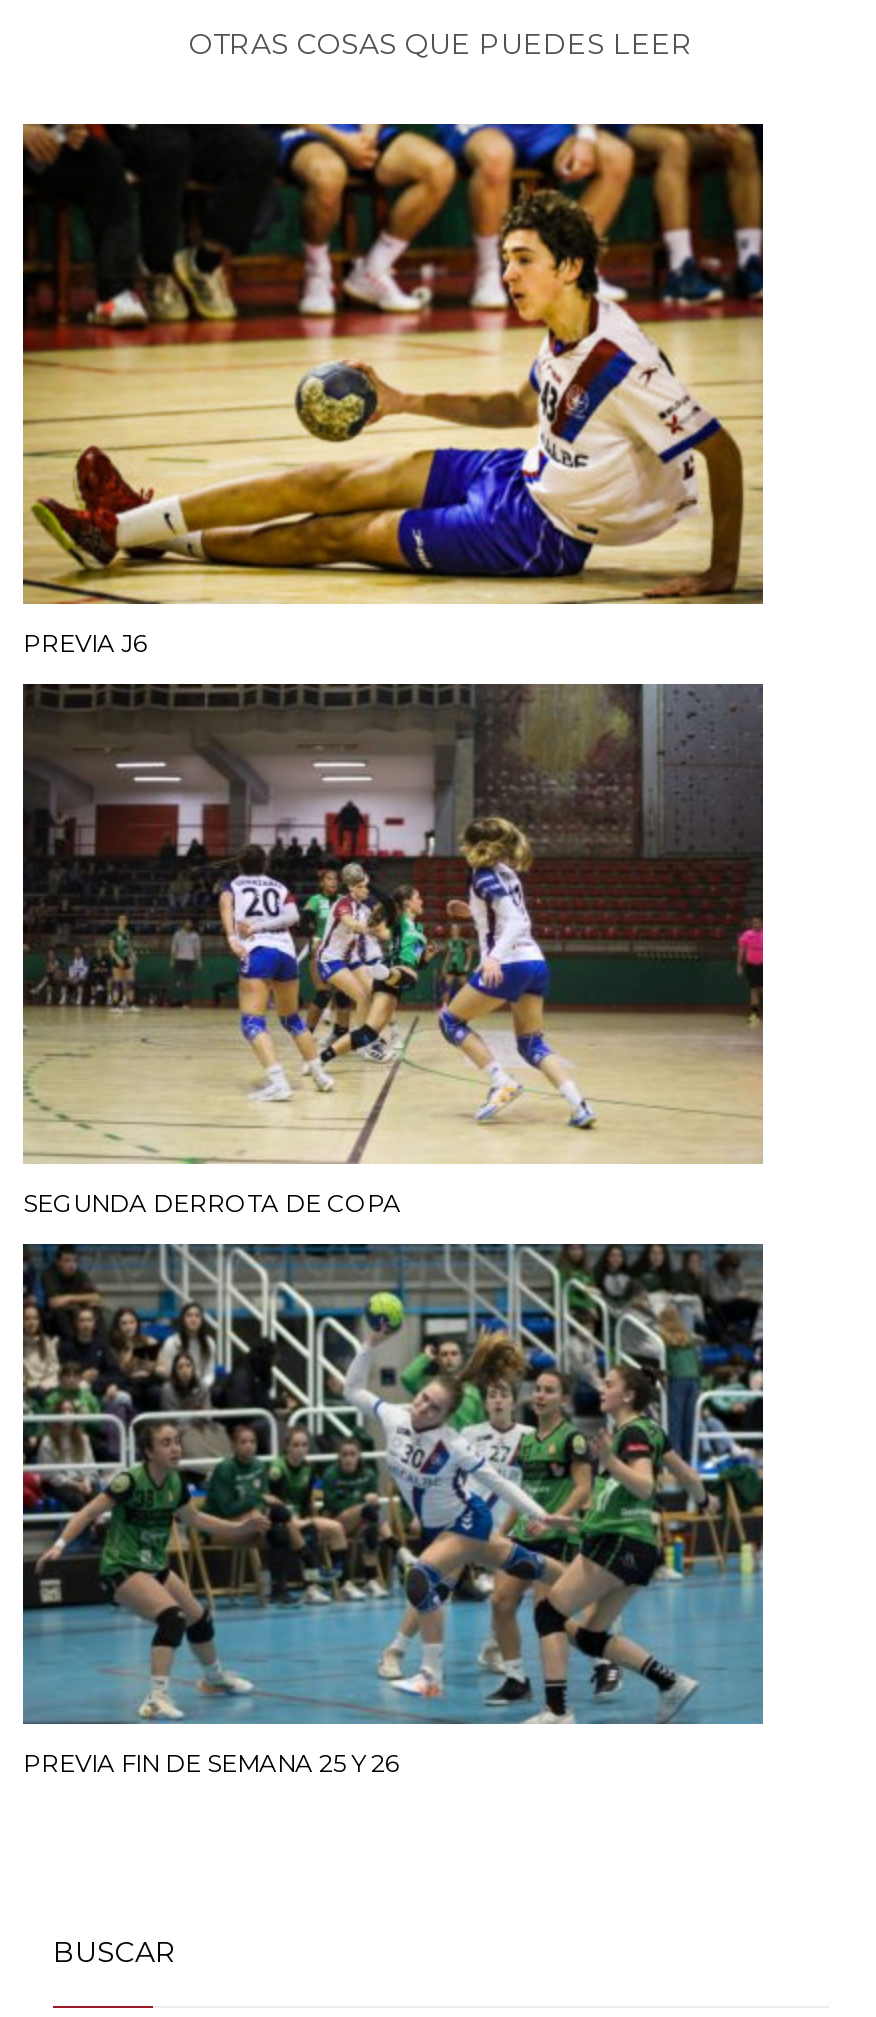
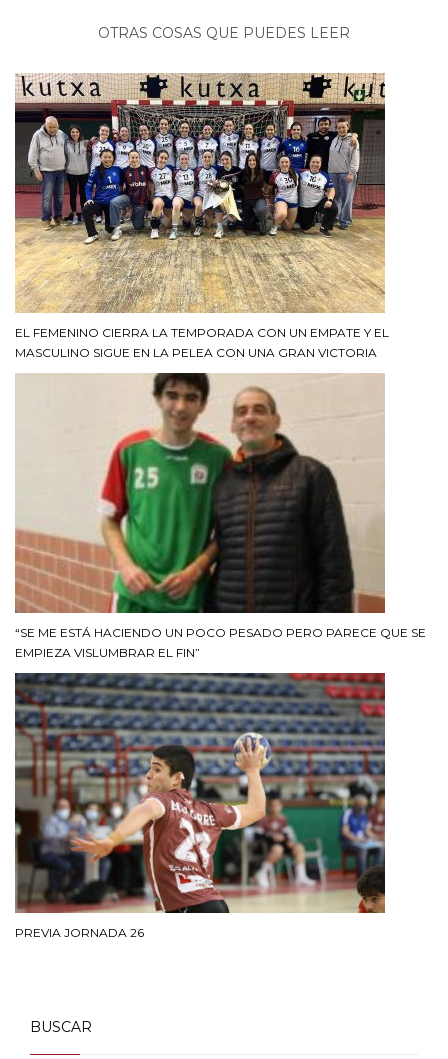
[23,122,763,532] [image] -> [14,72,385,313] [image]
[23,627,147,657] PREVIA J6 -> [15,325,389,360] EL FEMENINO CIERRA LA TEMPORADA CON UN EMPATE Y EL | MASCULINO SIGUE EN LA PELEA CON UNA GRAN VICTORIA
[21,712,765,1217] [image] | SEGUNDA DERROTA DE COPA -> [15,372,426,660] [image] | “SE ME ESTÁ HACIENDO UN POCO PESADO PERO PARECE QUE SE | EMPIEZA VISLUMBRAR EL FIN”
[23,1272,765,1777] [image] | PREVIA FIN DE SEMANA 25 Y 26 -> [15,672,386,940] [image] | PREVIA JORNADA 26

